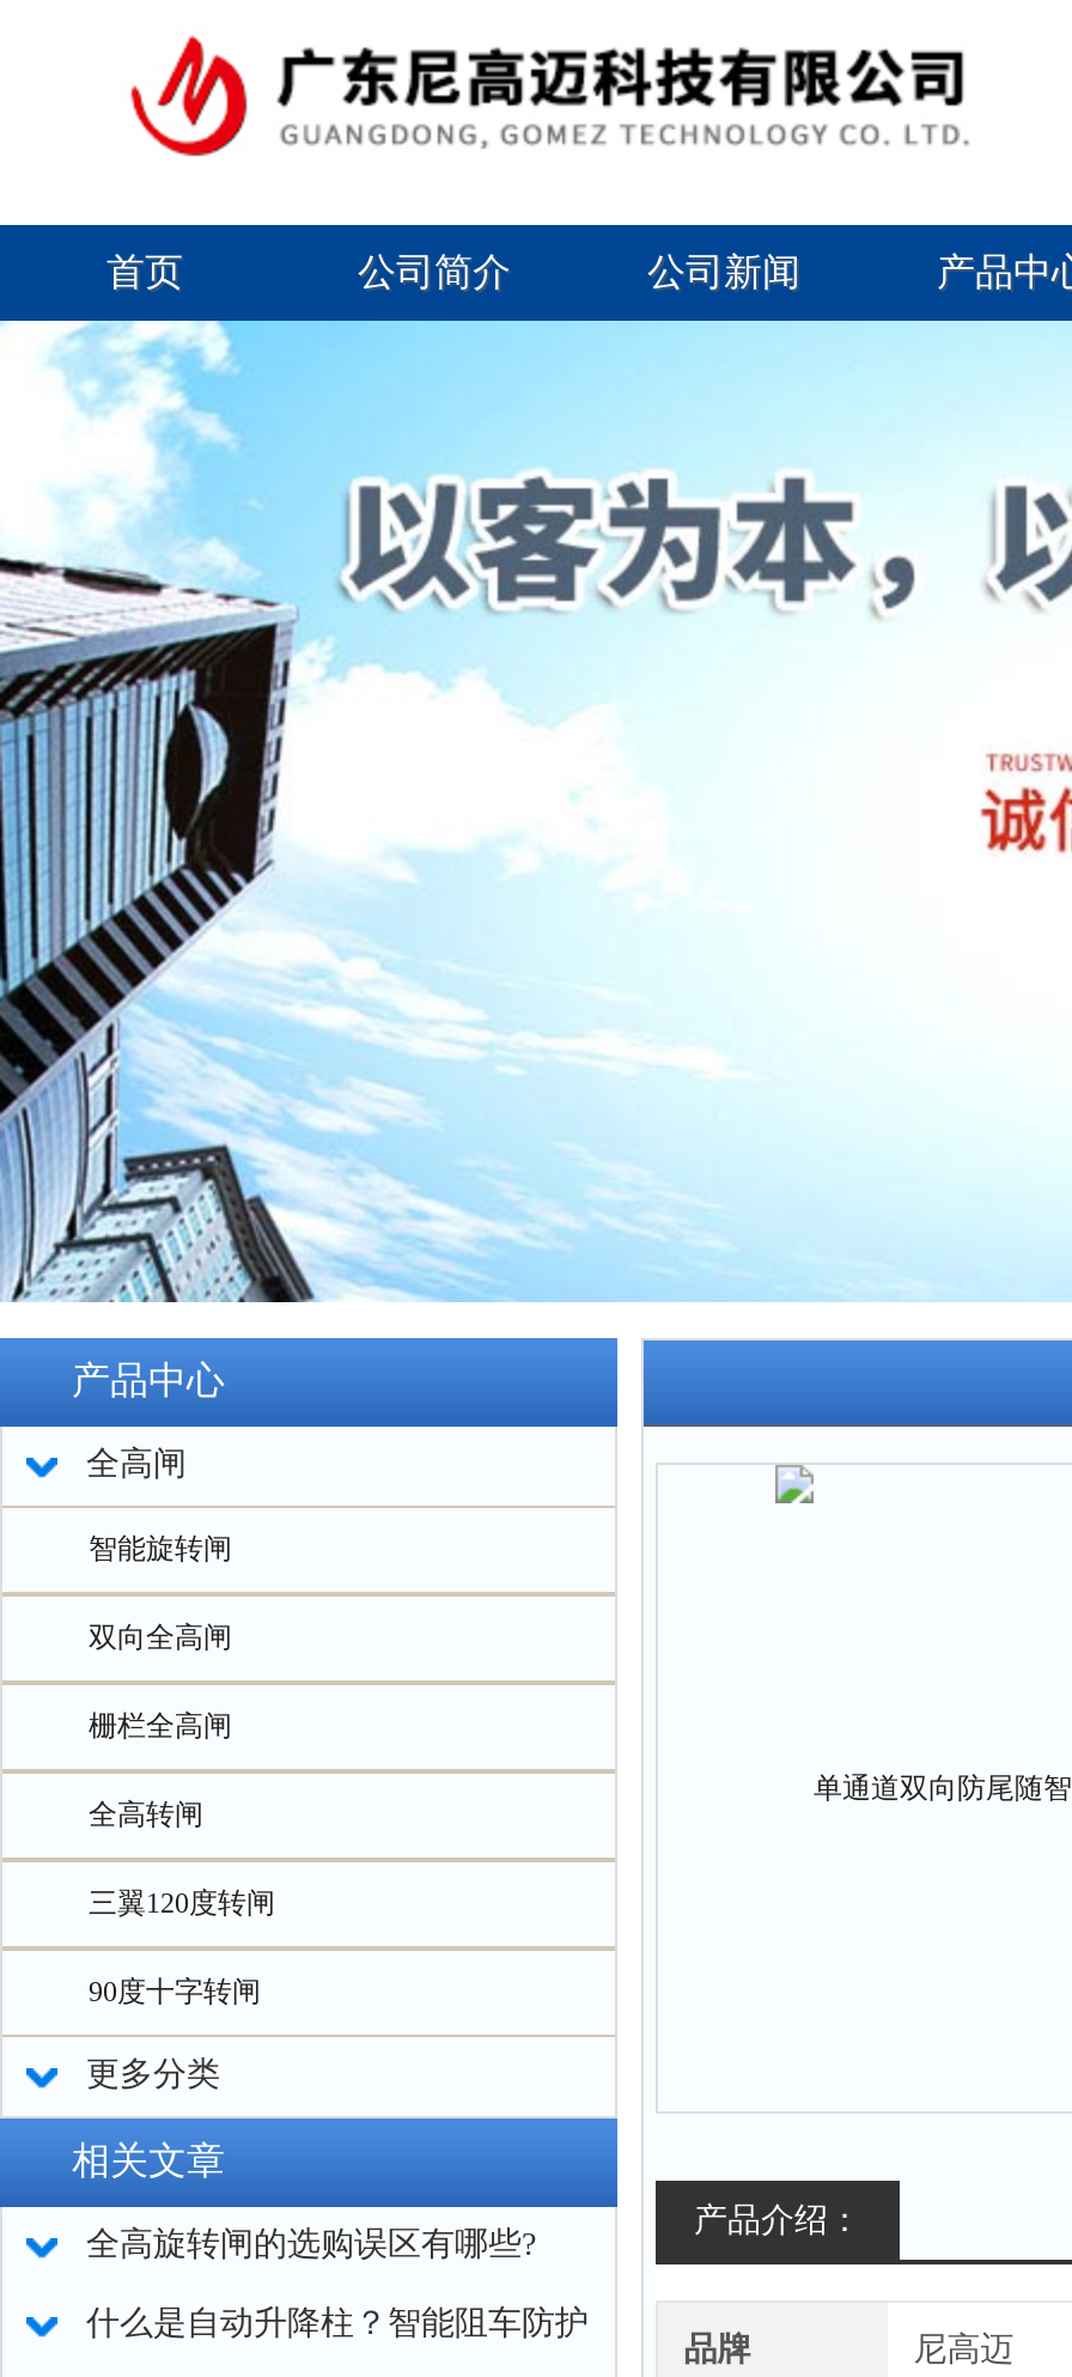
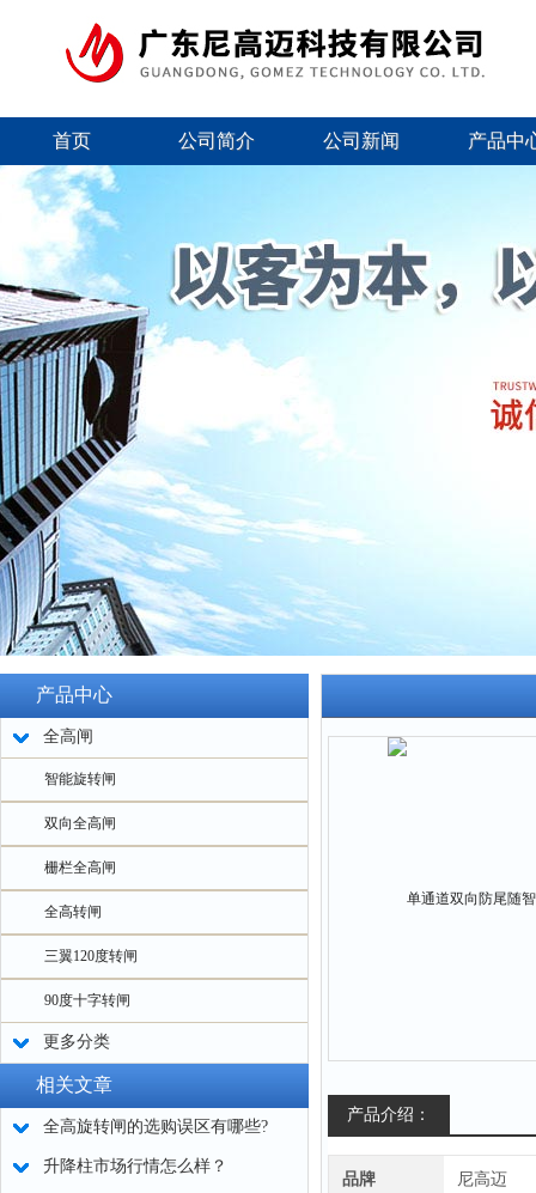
[86,2305,589,2341] 什么是自动升降柱？智能阻车防护 -> [43,1157,227,1175] 升降柱市场行情怎么样？

